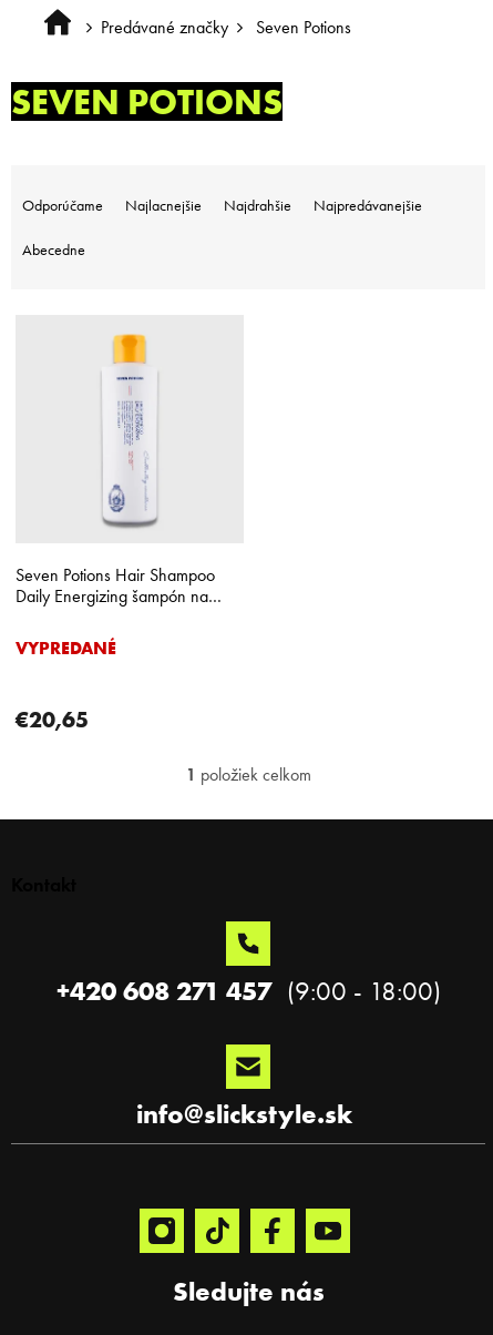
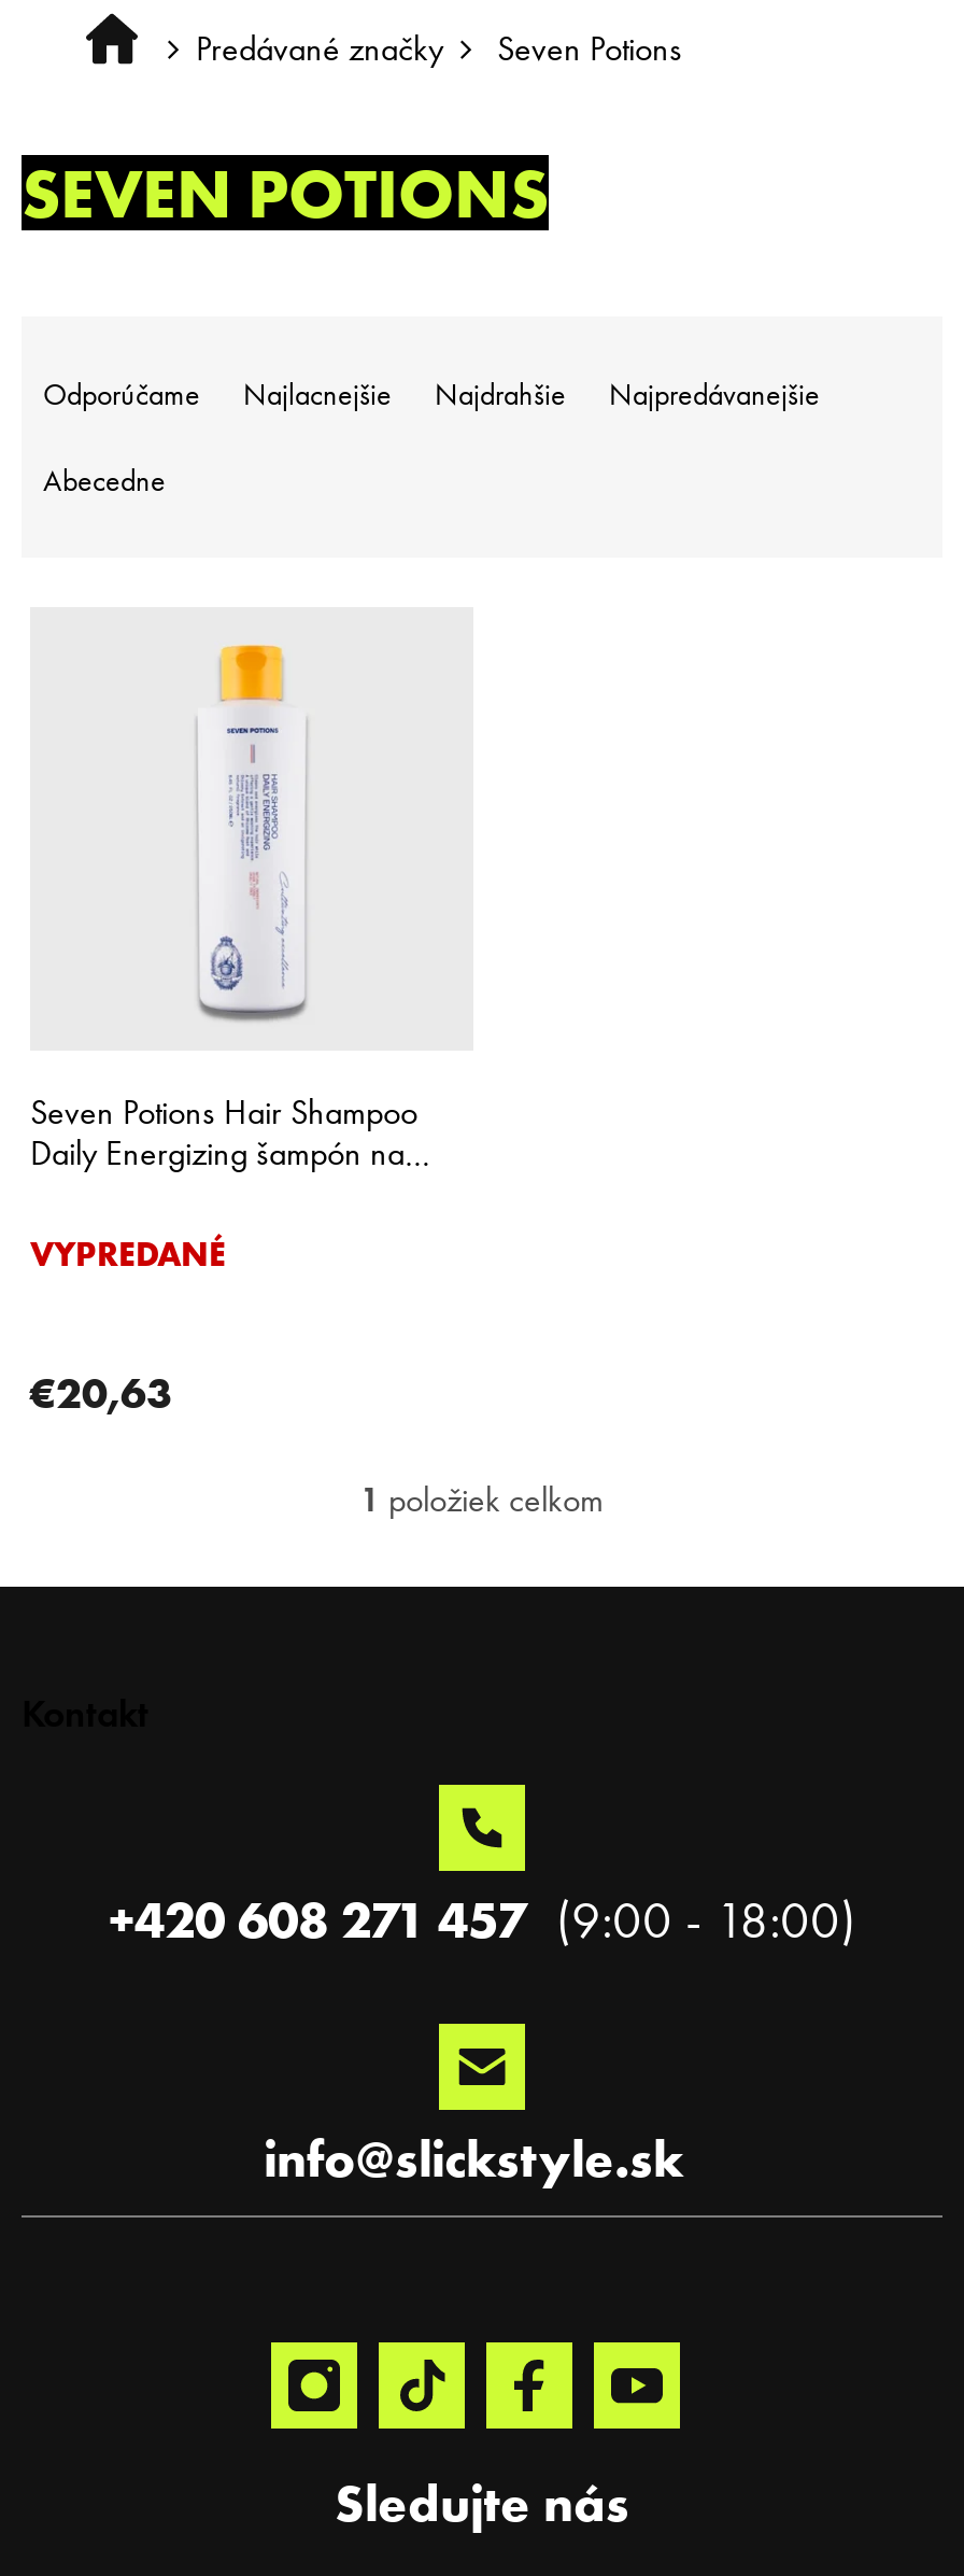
[16,706,89,733] €20,65 -> [30,1366,172,1420] €20,63

